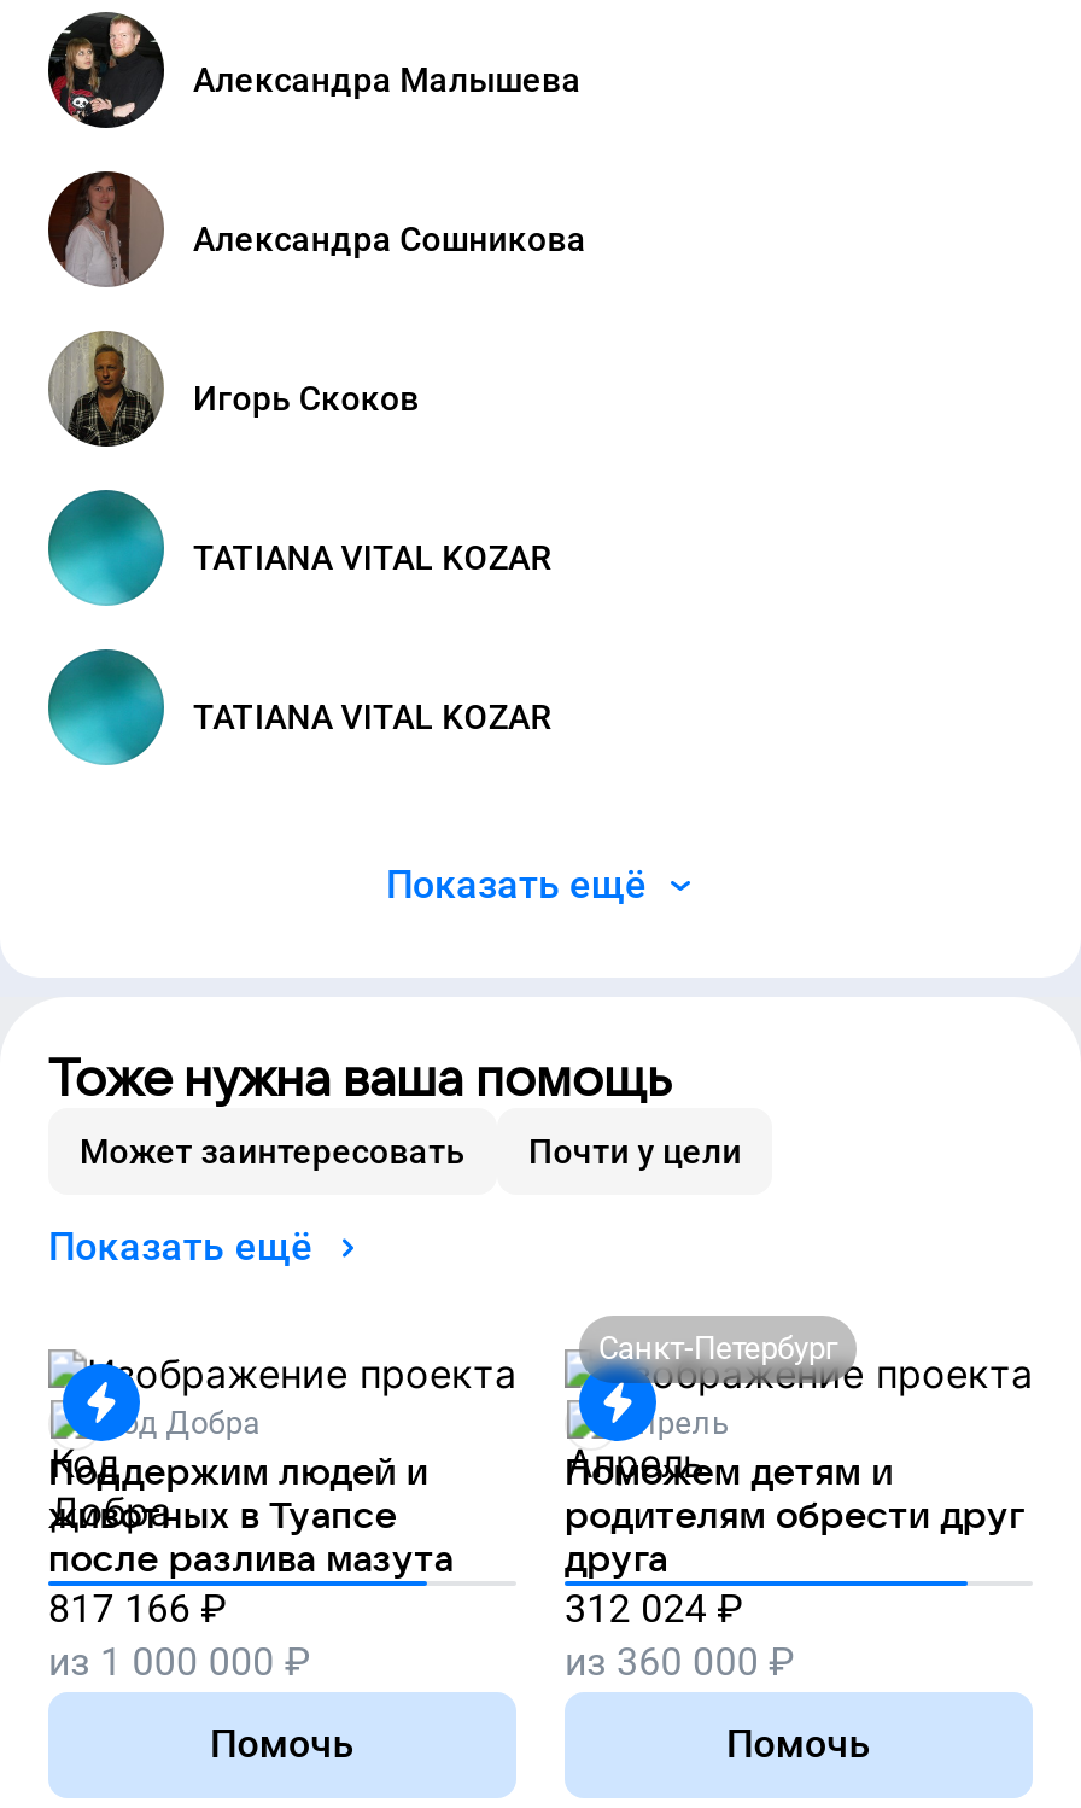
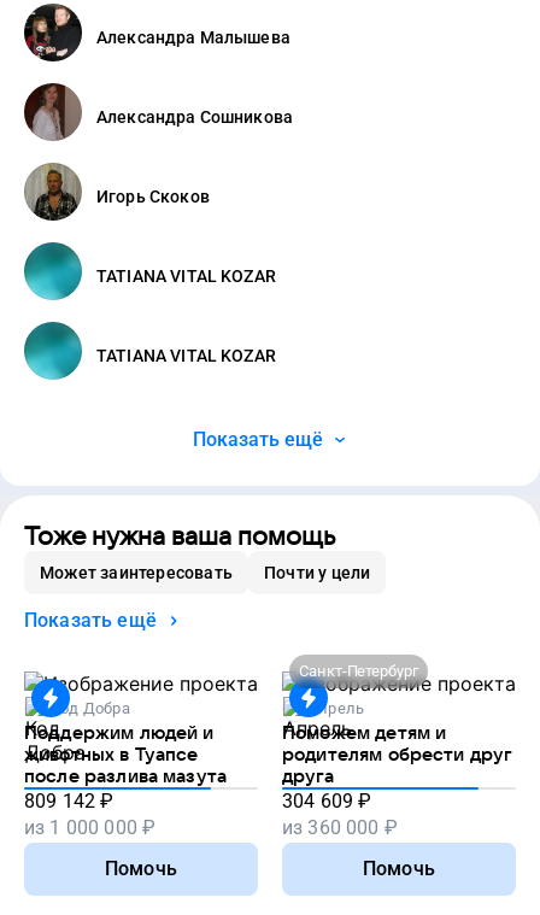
[48,1586,228,1632] 817 166 ₽ -> [24,790,114,813] 809 142 ₽
[565,1586,744,1632] 312 024 ₽ -> [282,790,372,813] 304 609 ₽

